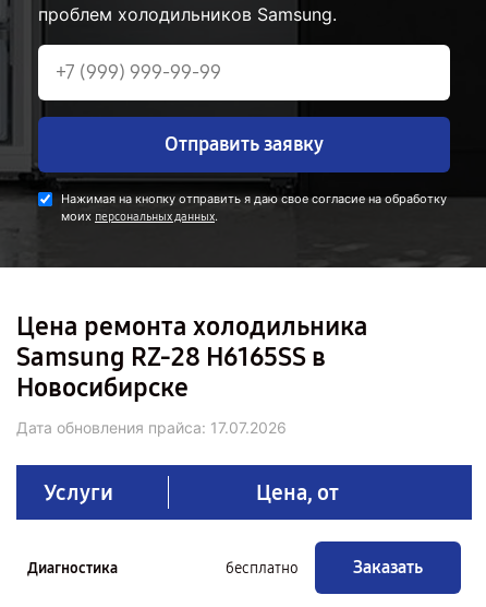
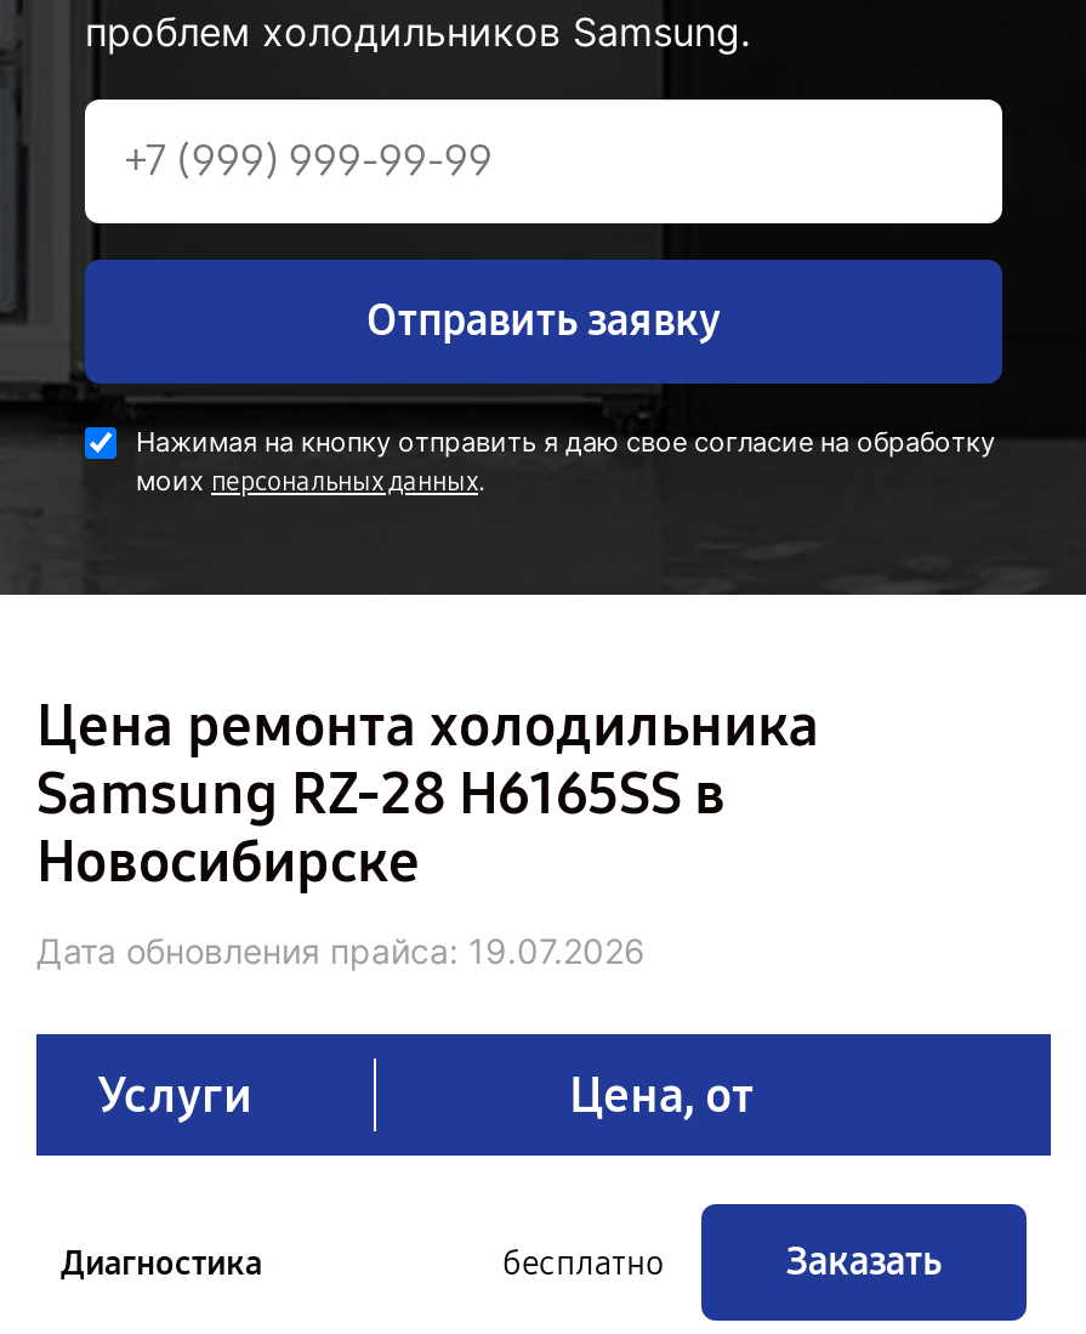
[16,418,287,437] Дата обновления прайса: 17.07.2026 -> [36,930,646,971] Дата обновления прайса: 19.07.2026

